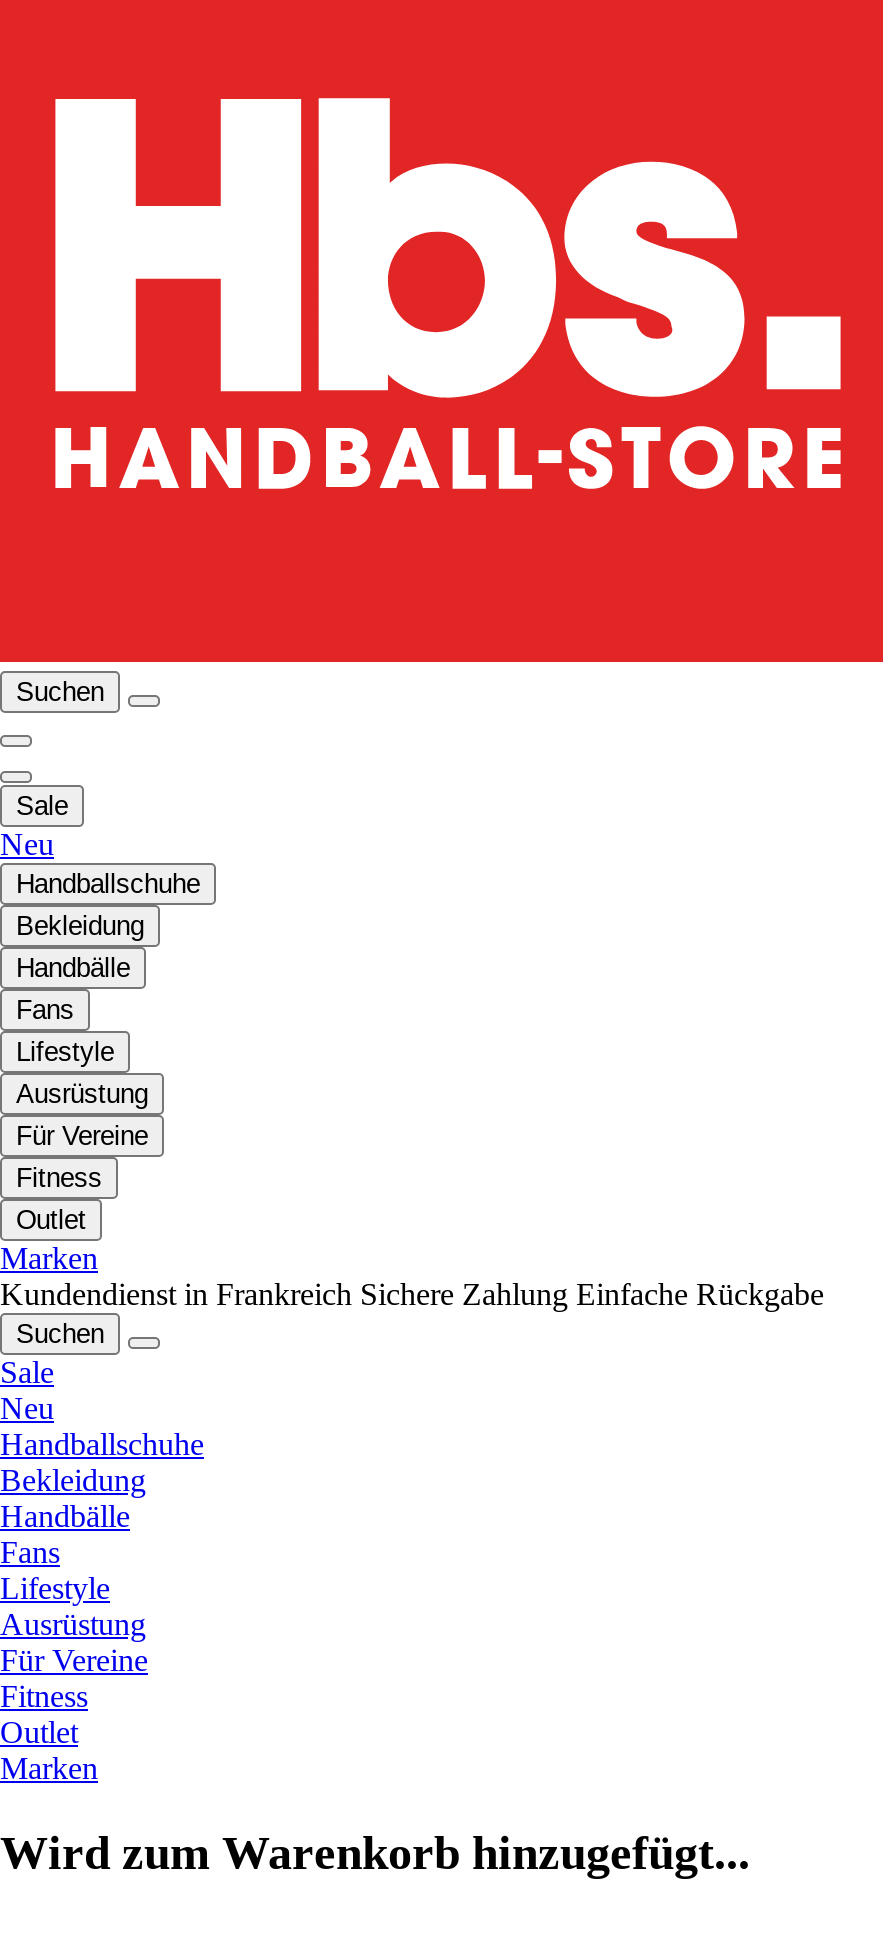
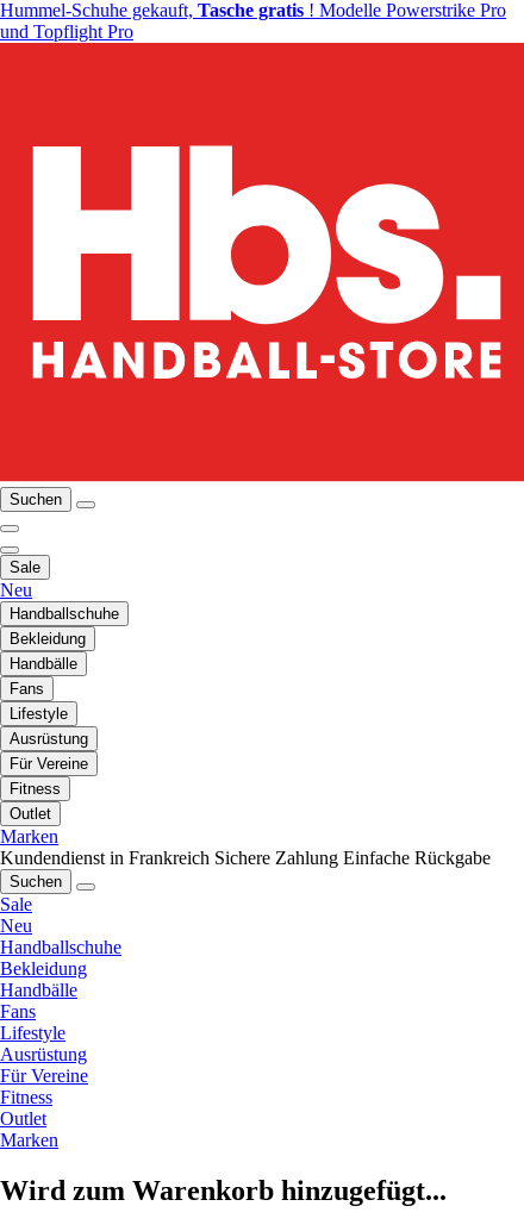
none -> [0,0,506,42] Hummel-Schuhe gekauft, Tasche gratis! Modelle Powerstrike Pro | und Topflight Pro

